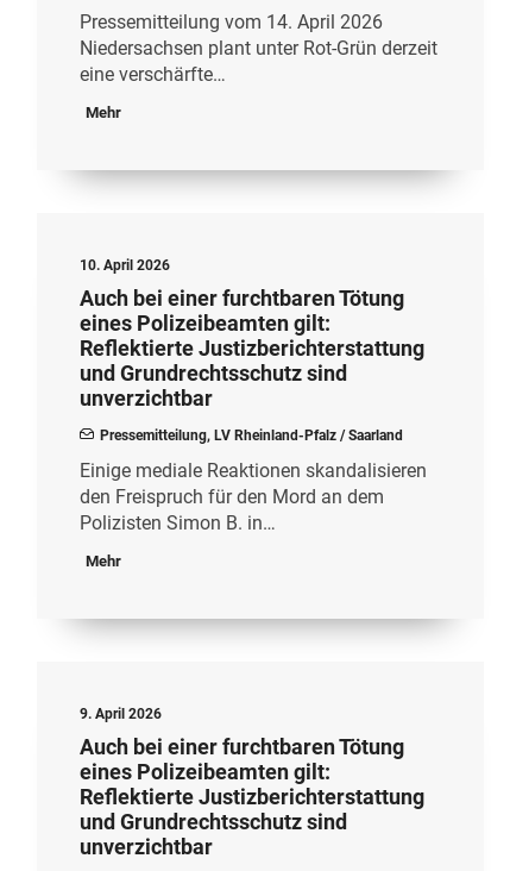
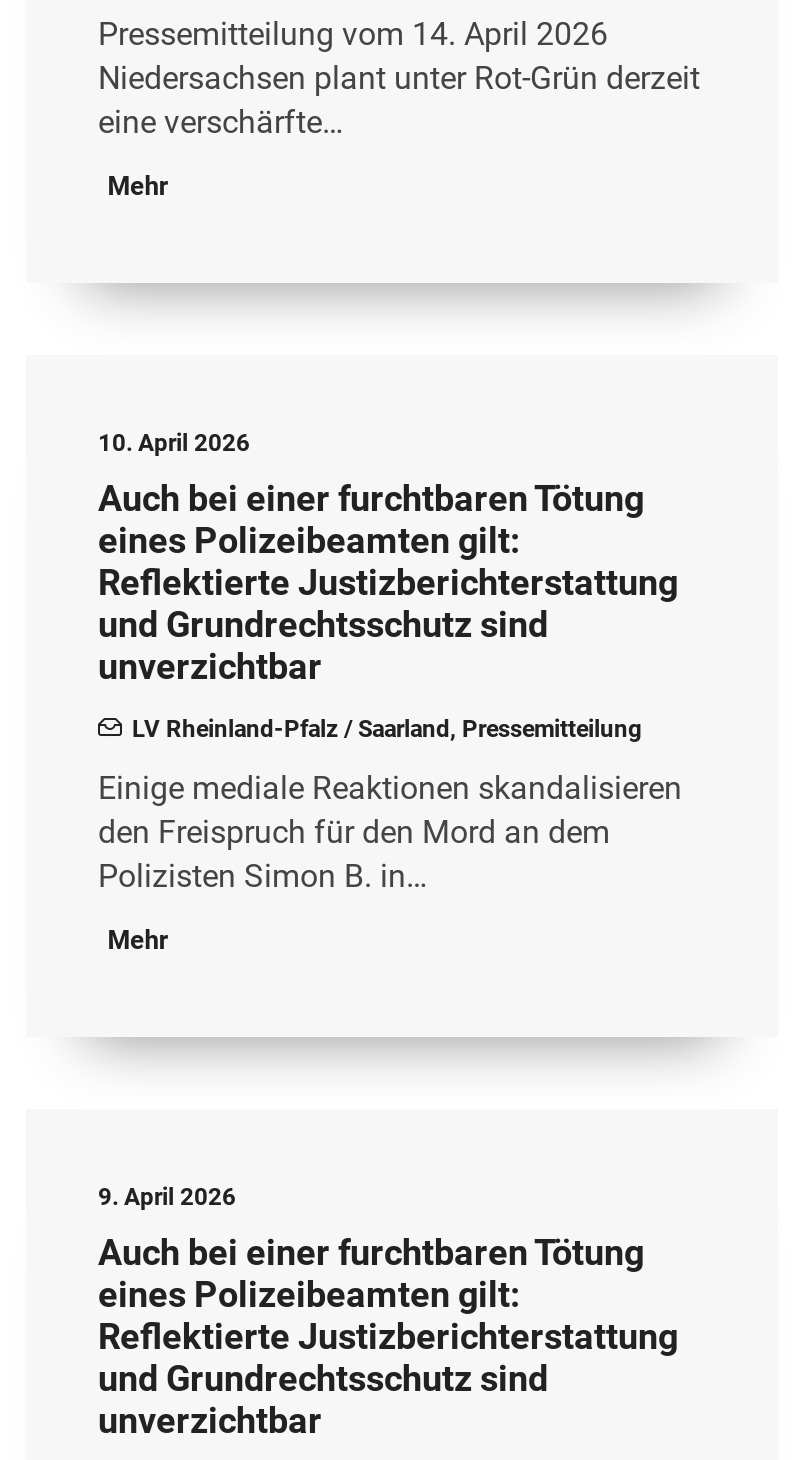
[100,427,403,444] Pressemitteilung, LV Rheinland-Pfalz / Saarland -> [132,715,642,743] LV Rheinland-Pfalz / Saarland, Pressemitteilung

